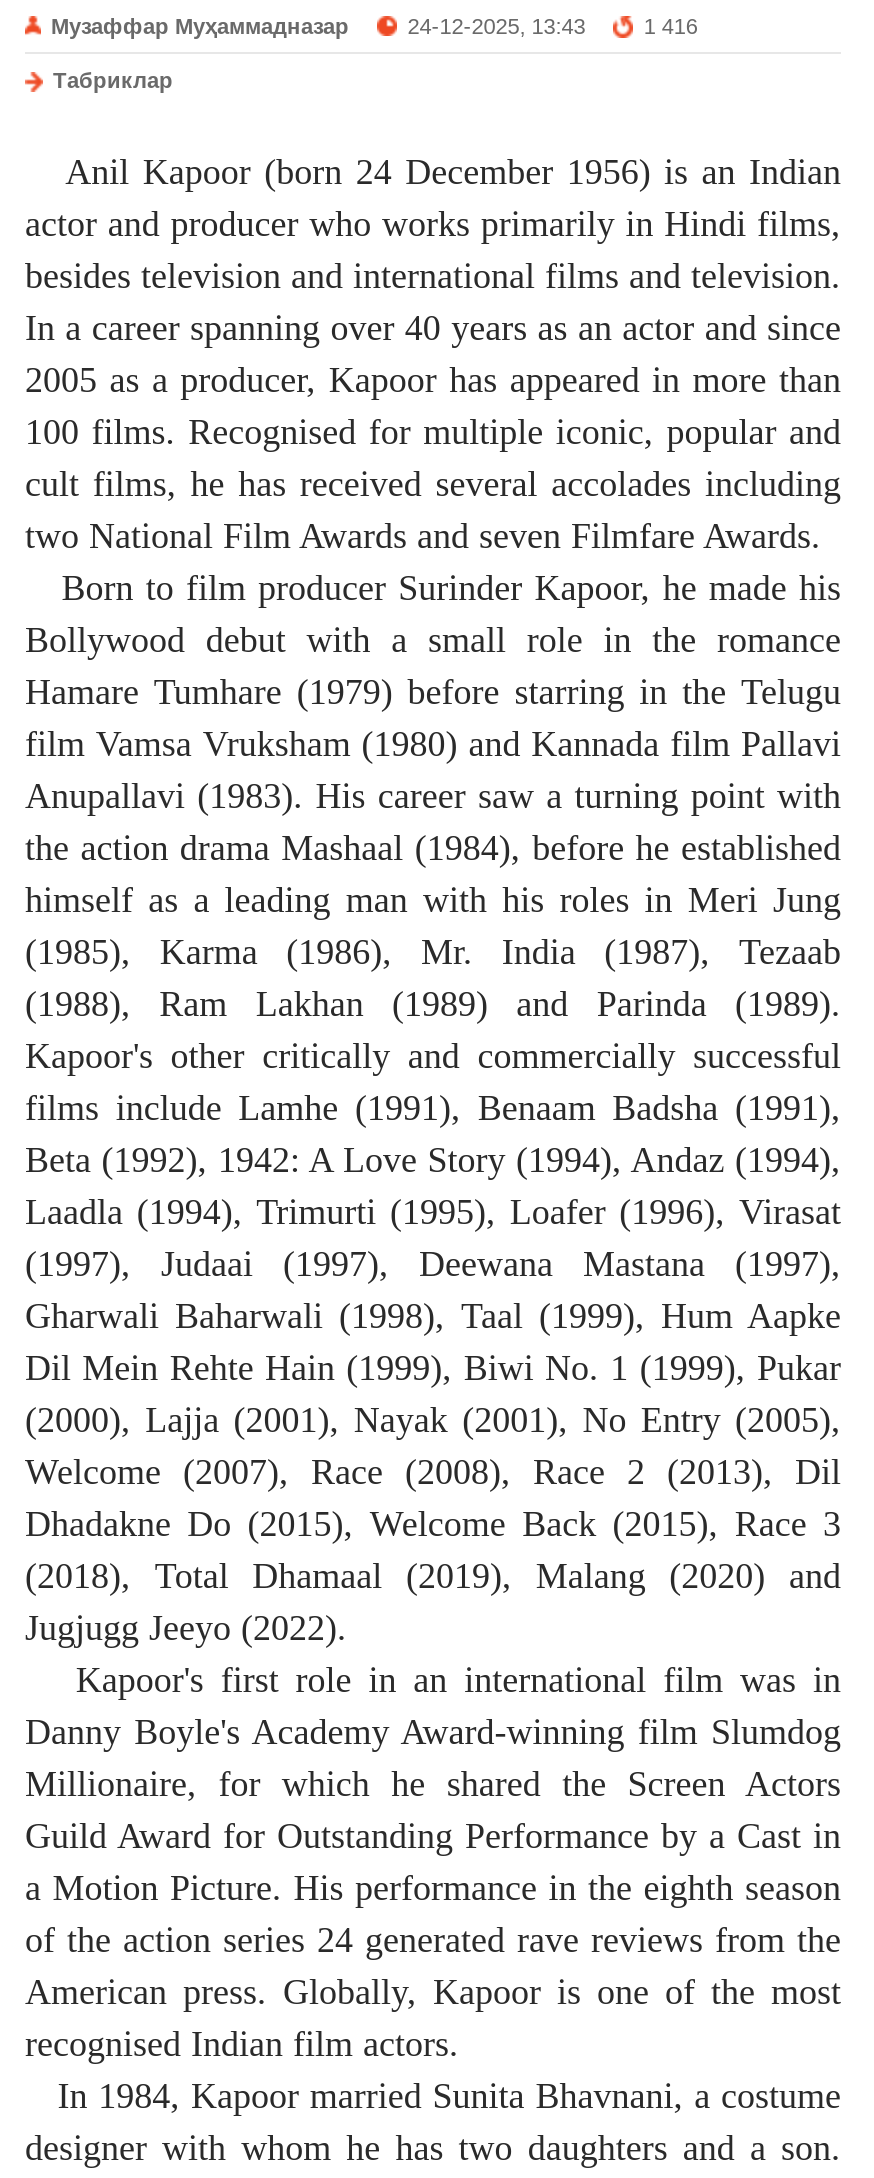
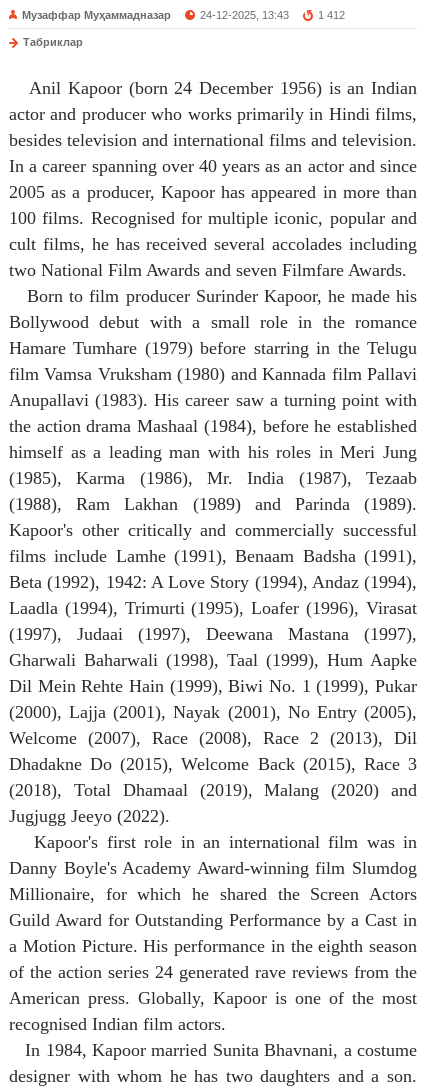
[644,14,698,38] 1 416 -> [318,9,345,21] 1 412

